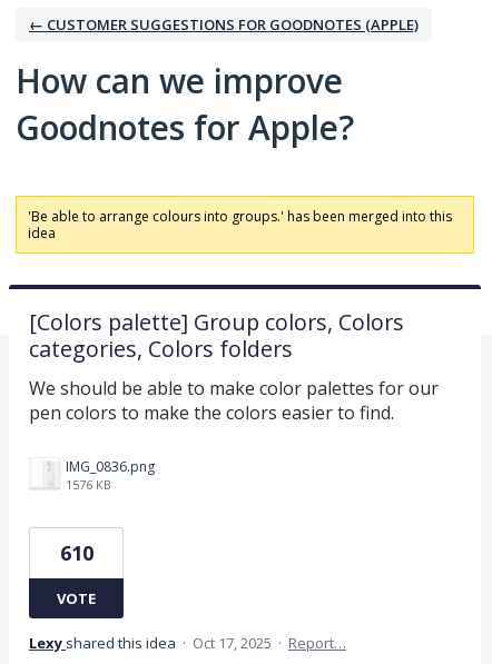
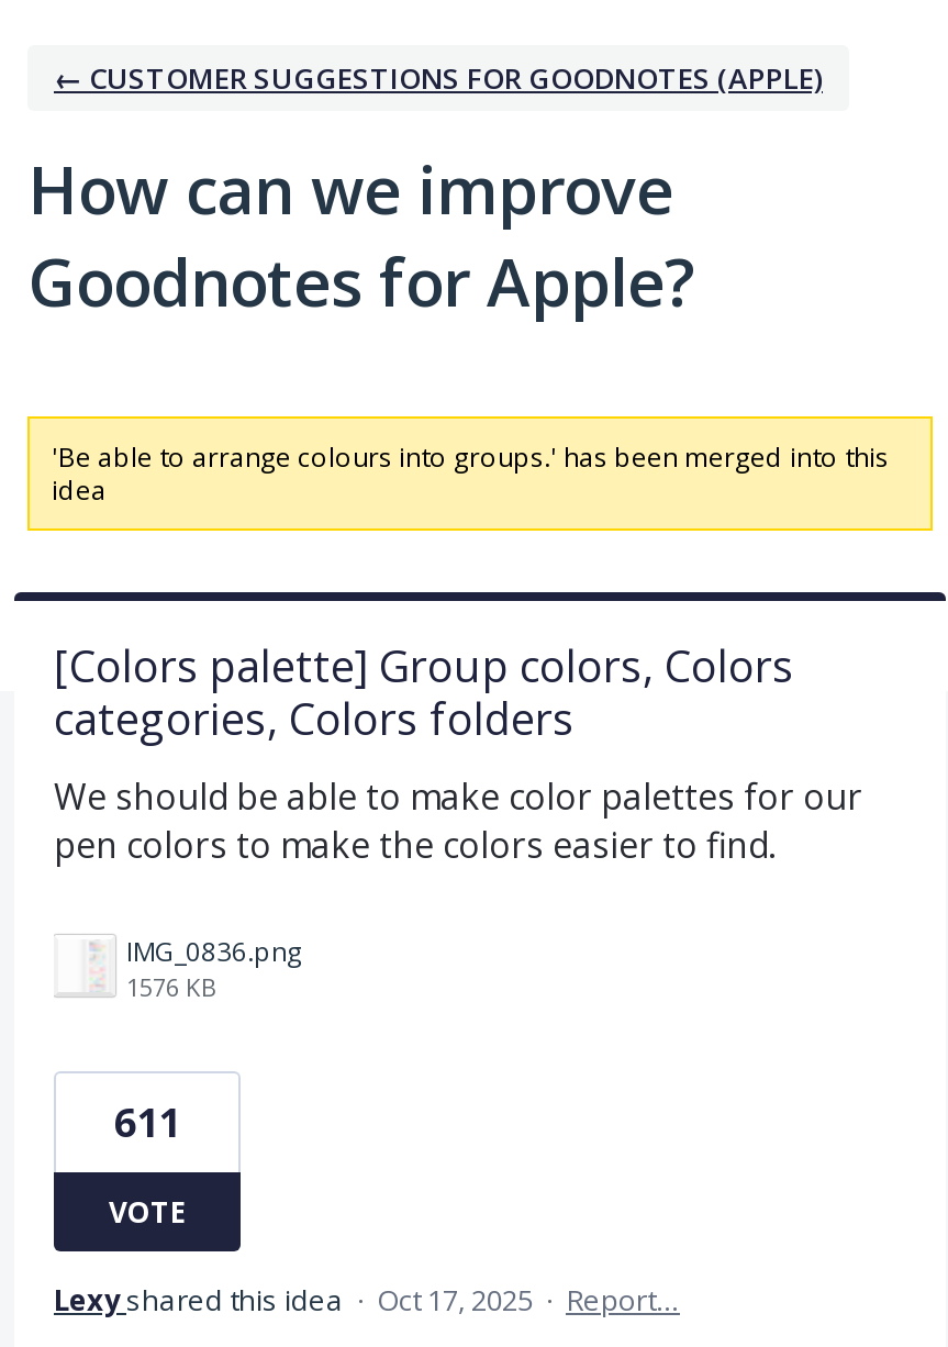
[60,539,93,566] 610 -> [114,1095,180,1148] 611

